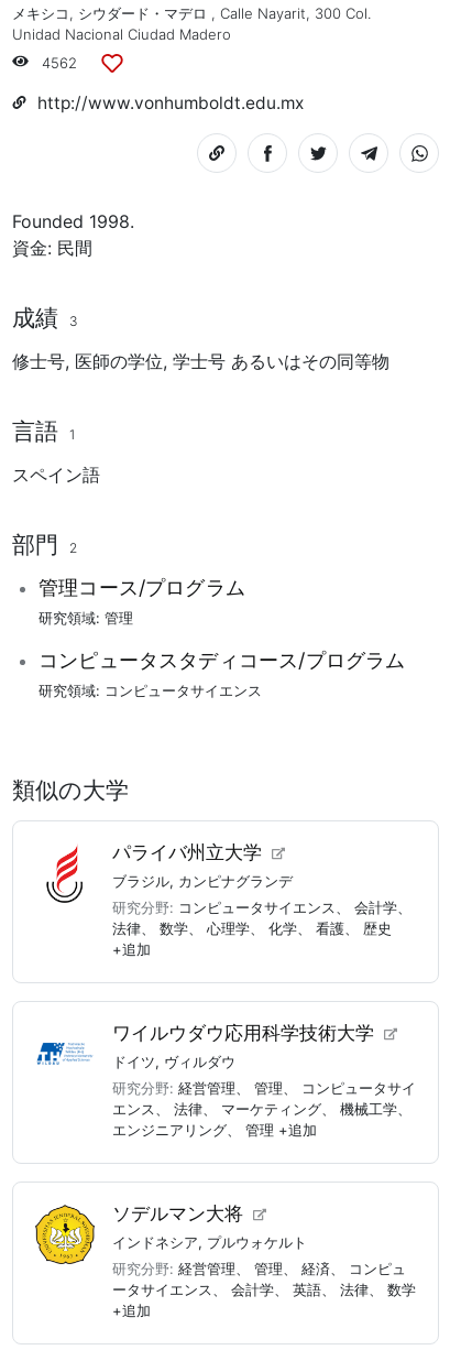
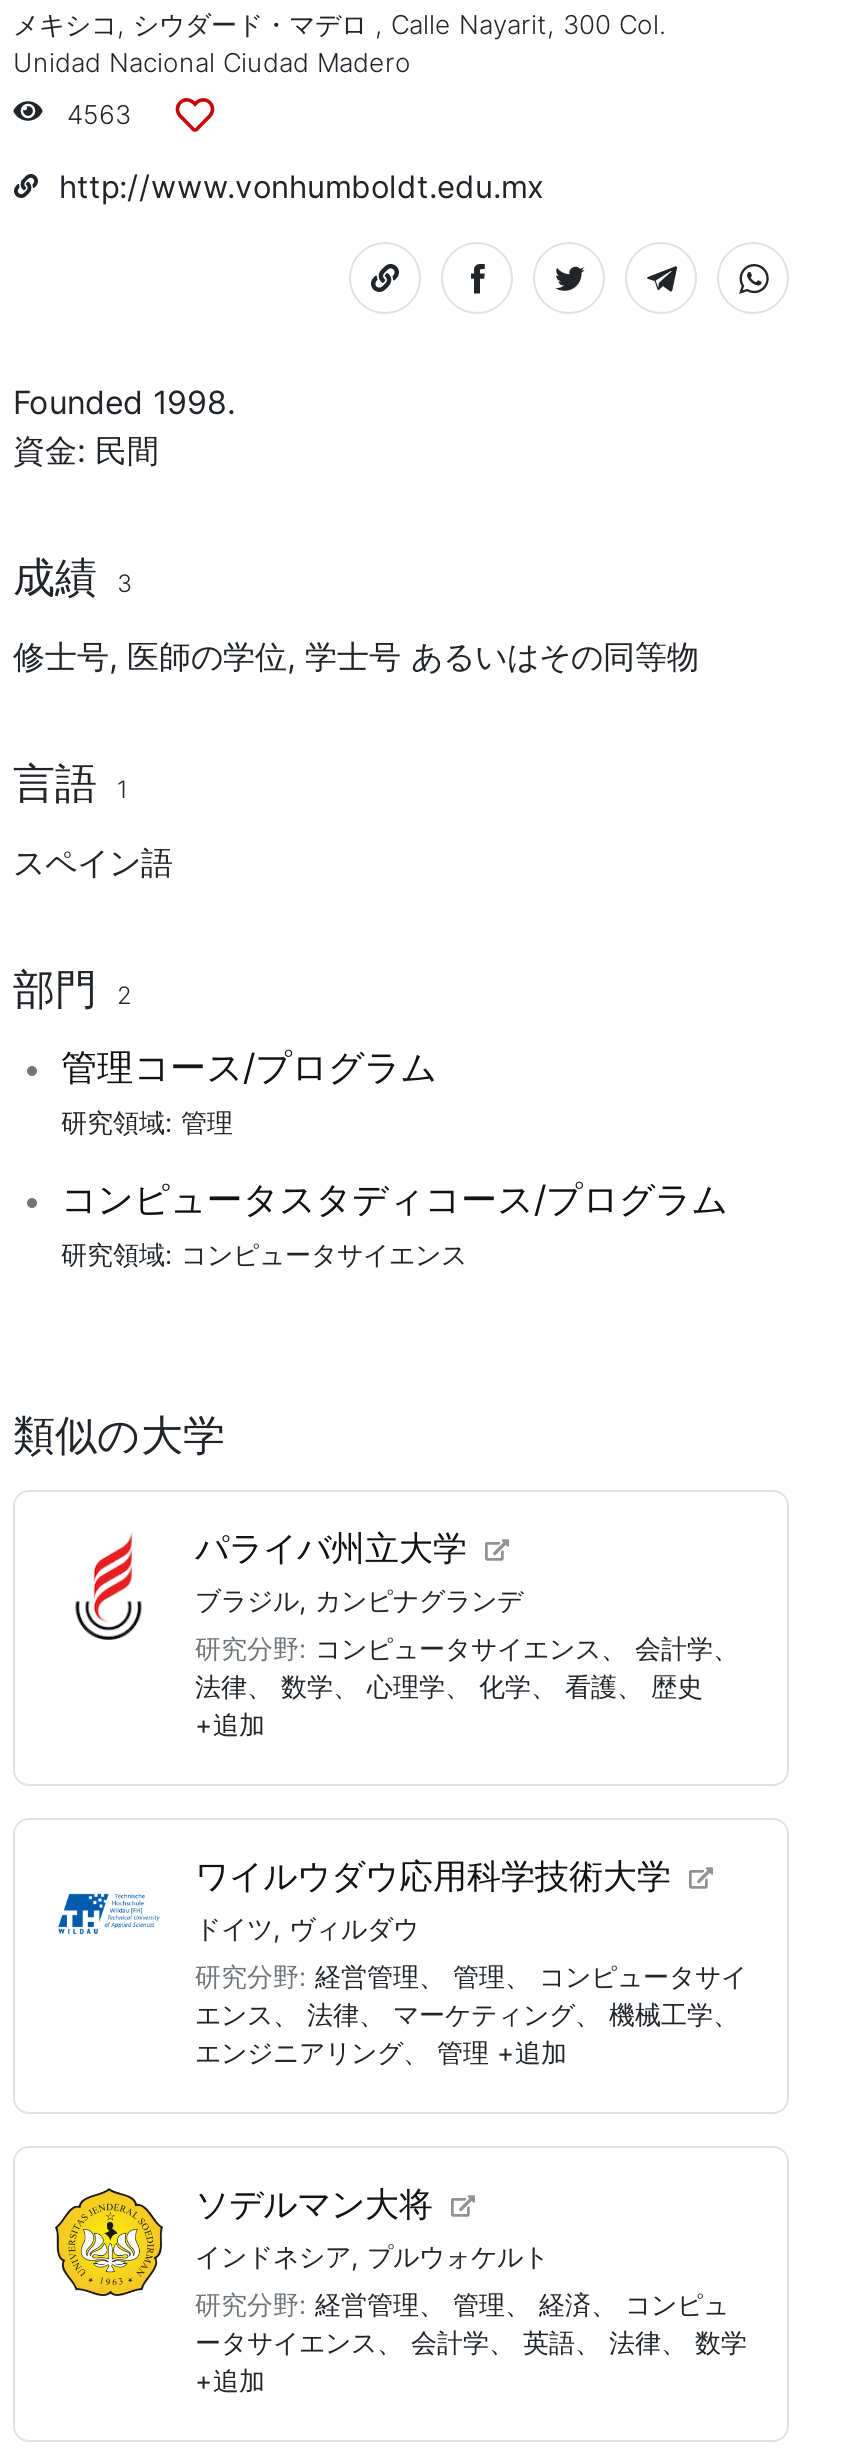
[42,53,77,71] 4562 -> [67,97,131,129] 4563

